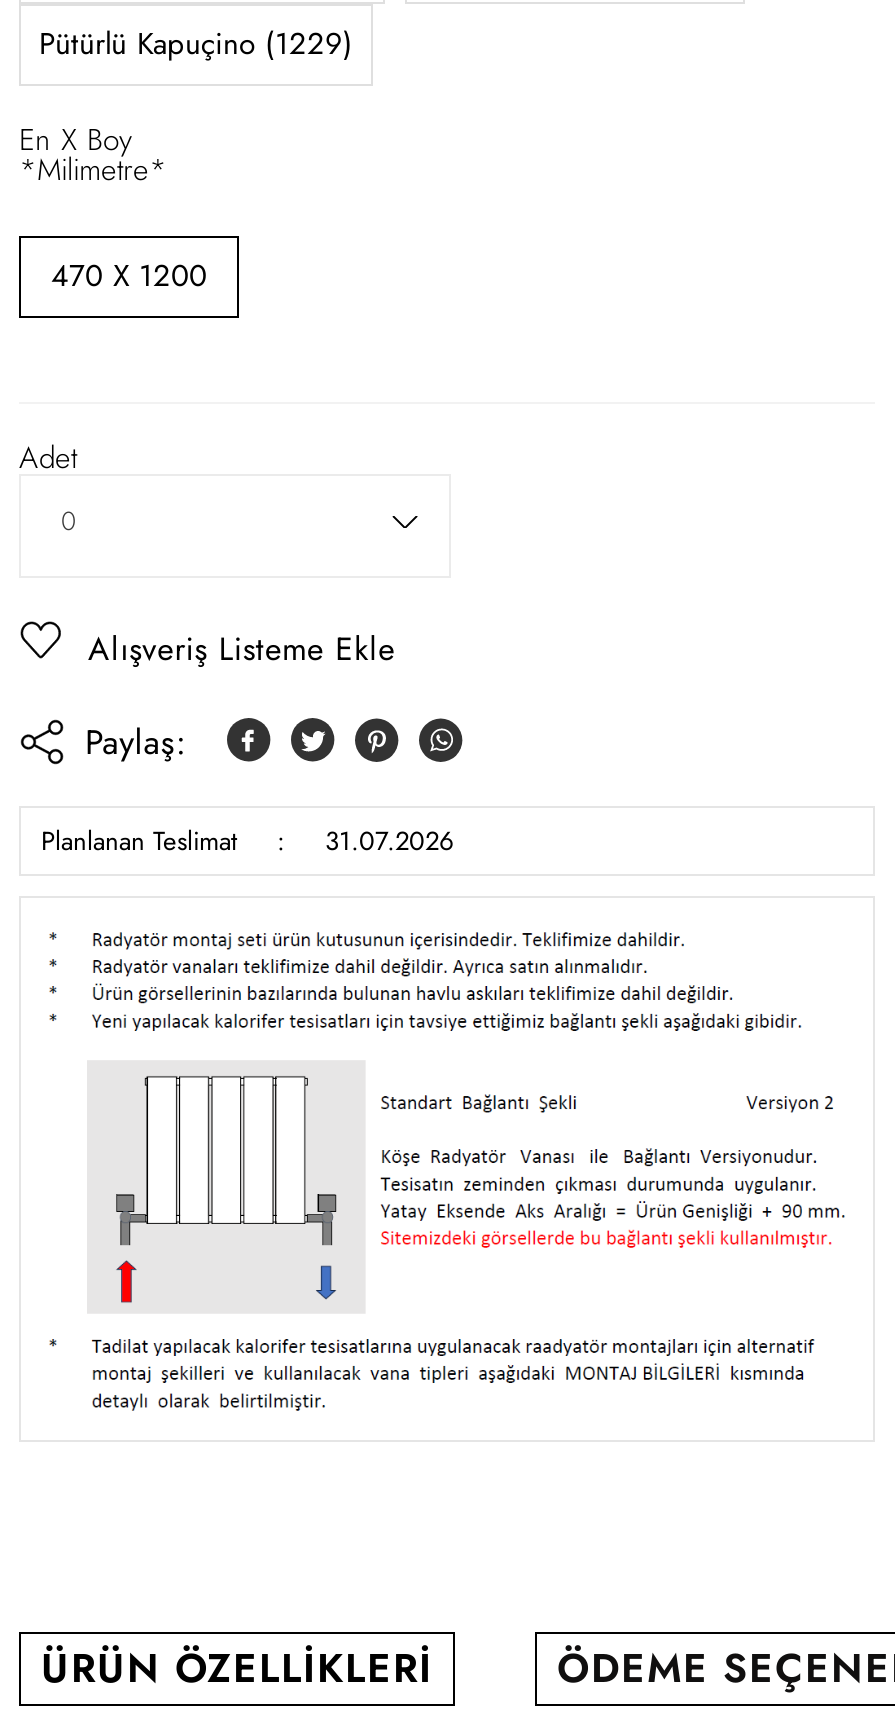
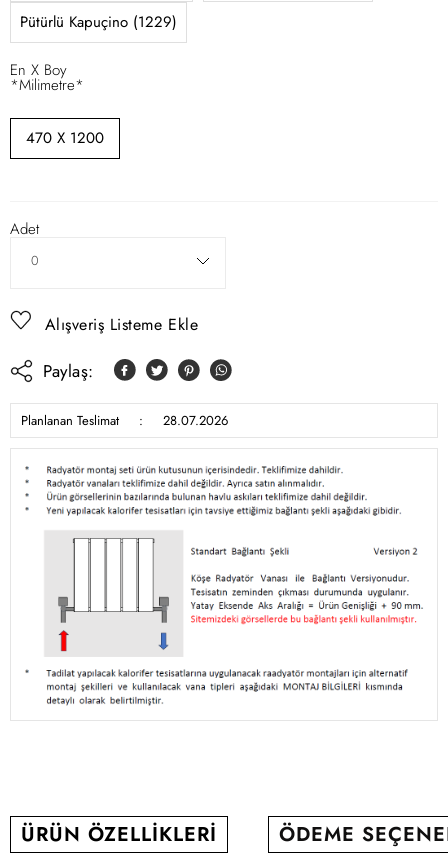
[325,822,453,860] 31.07.2026 -> [163,411,228,430] 28.07.2026

